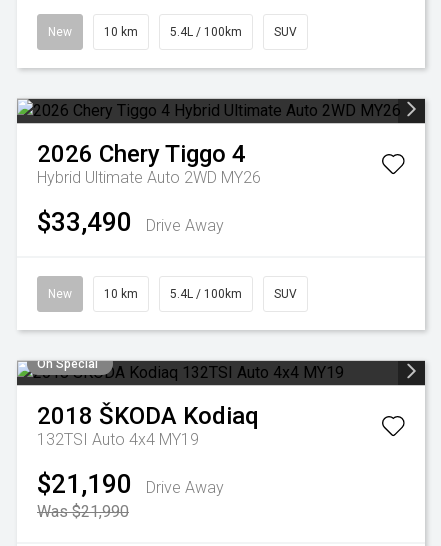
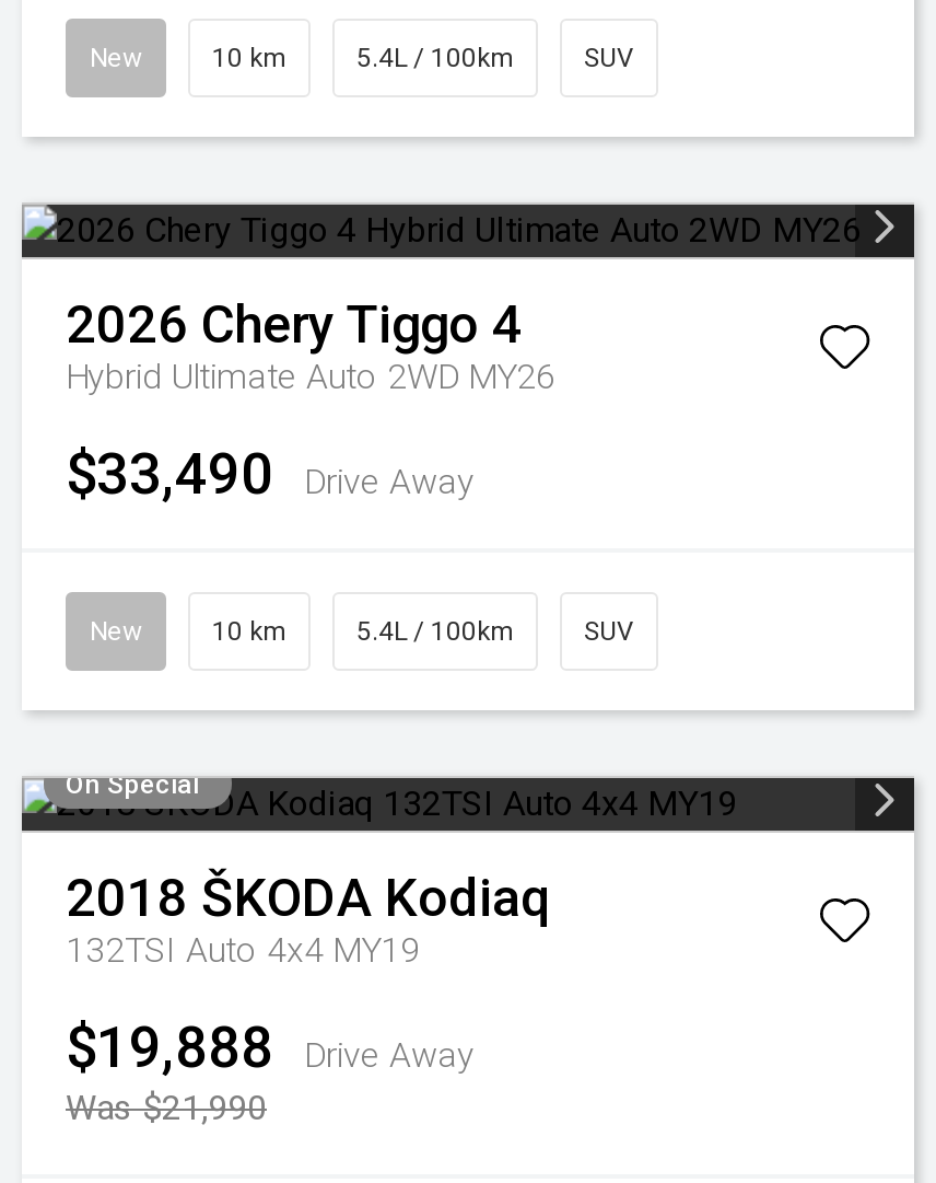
[37,469,224,499] $21,190 Drive Away -> [66,1015,475,1081] $19,888 Drive Away

